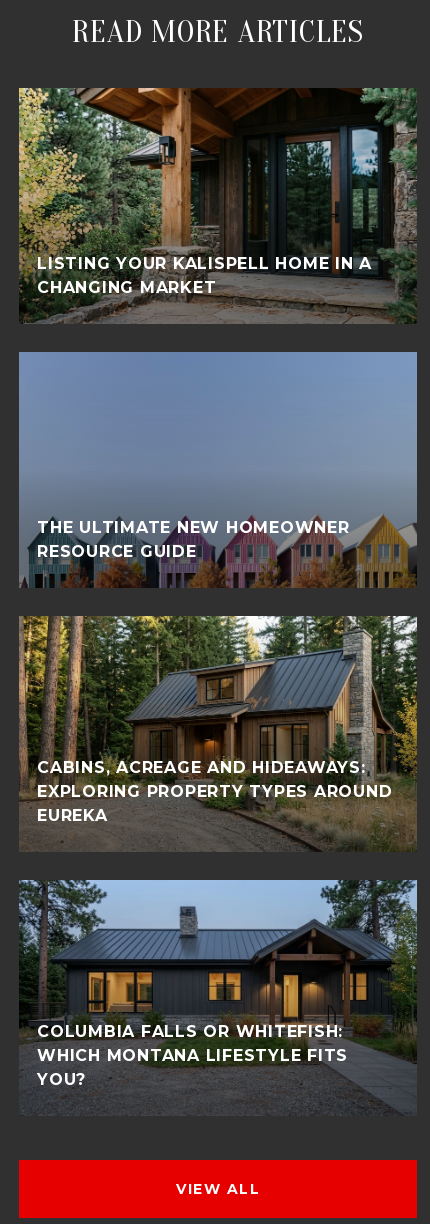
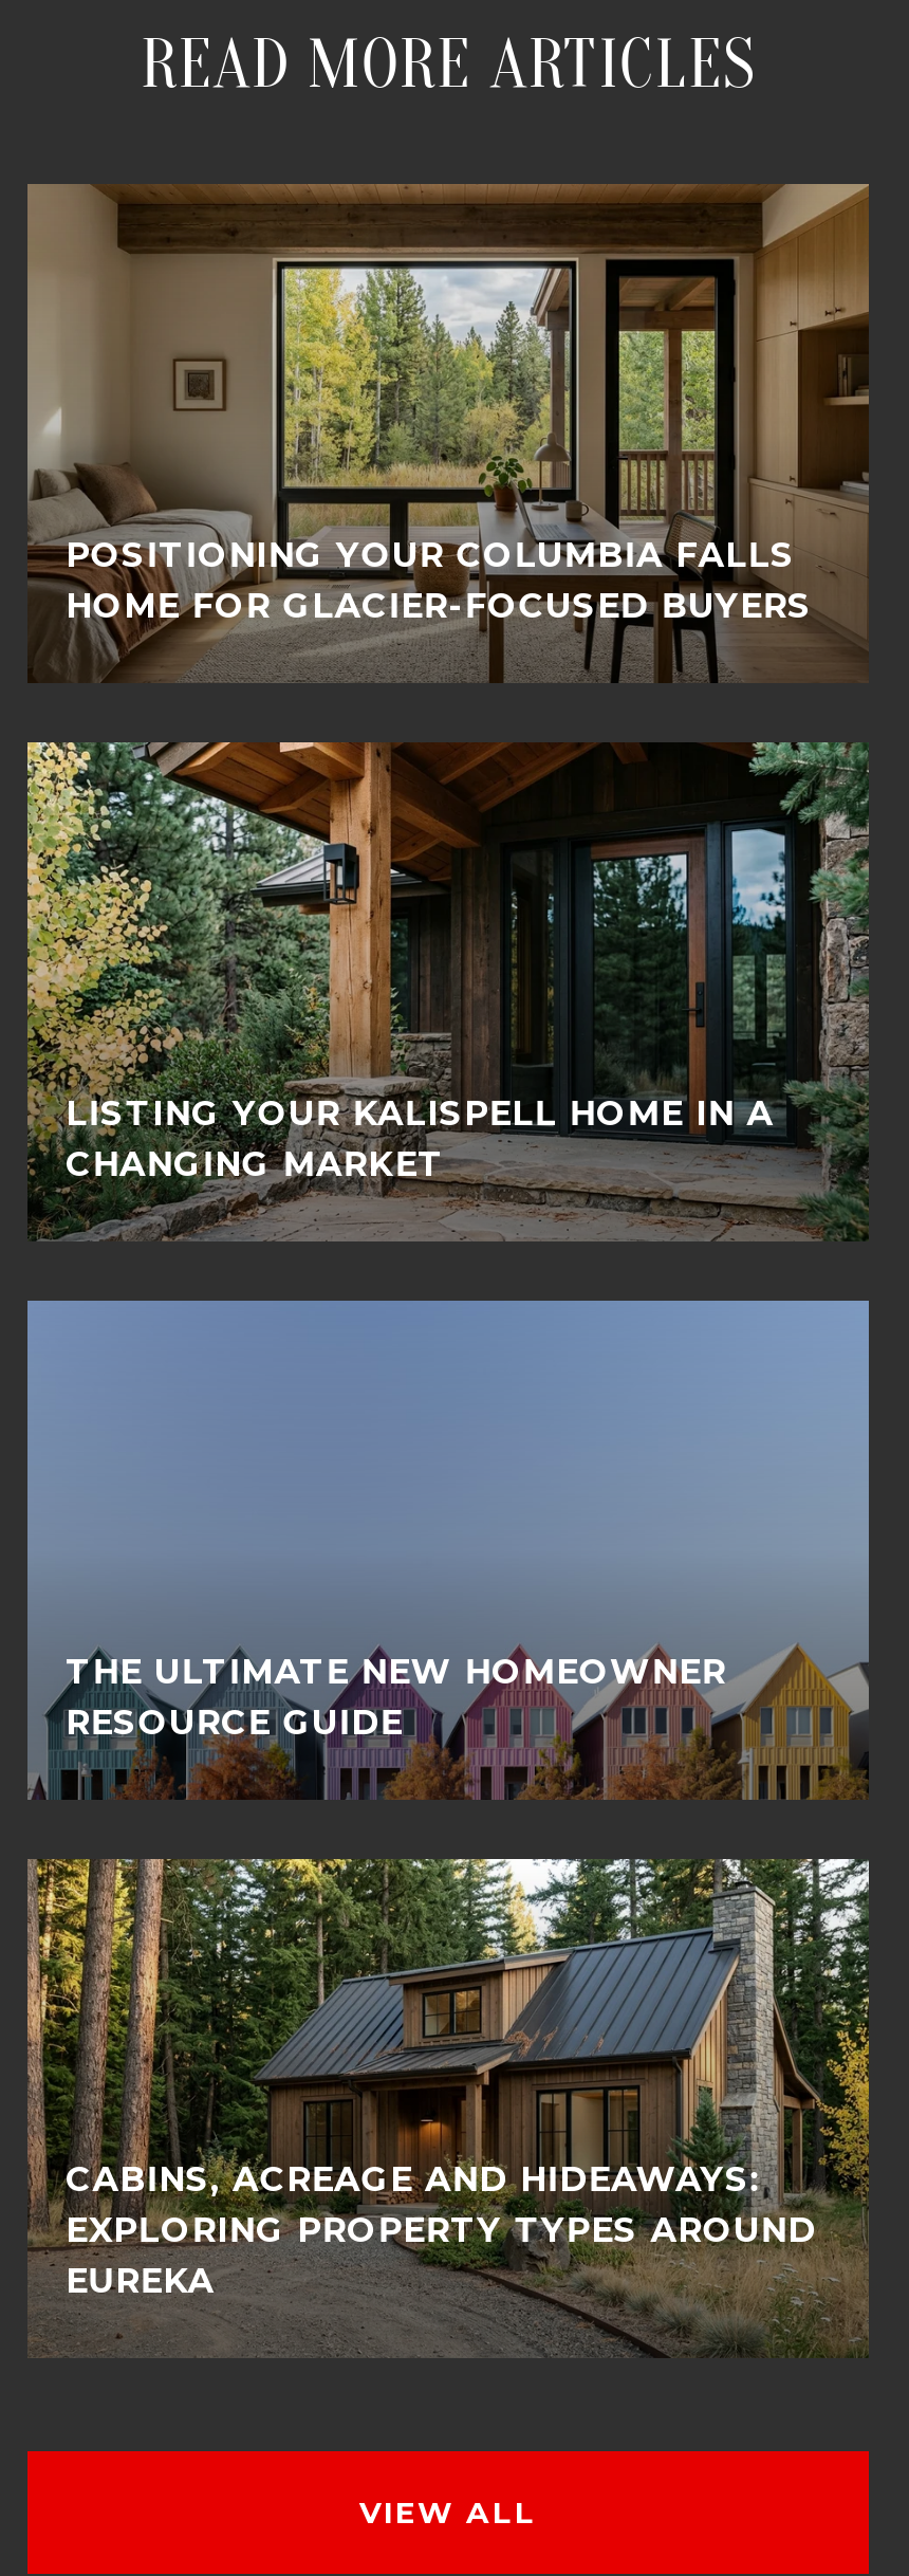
none -> [27,182,869,683] [image] | POSITIONING YOUR COLUMBIA FALLS | HOME FOR GLACIER-FOCUSED BUYERS
moved [17,86,419,825] -> [23,738,873,2301]: [image] | LISTING YOUR KALISPELL HOME IN A | CHANGING MARKET | THE ULTIMATE NEW HOMEOWNER | RESOURCE GUIDE | CABINS, ACREAGE AND HIDEAWAYS: | EXPLORING PROPERTY TYPES AROUND | EUREKA
[19,879,418,1098] [image] | COLUMBIA FALLS OR WHITEFISH: | WHICH MONTANA LIFESTYLE FITS | YOU? -> none

